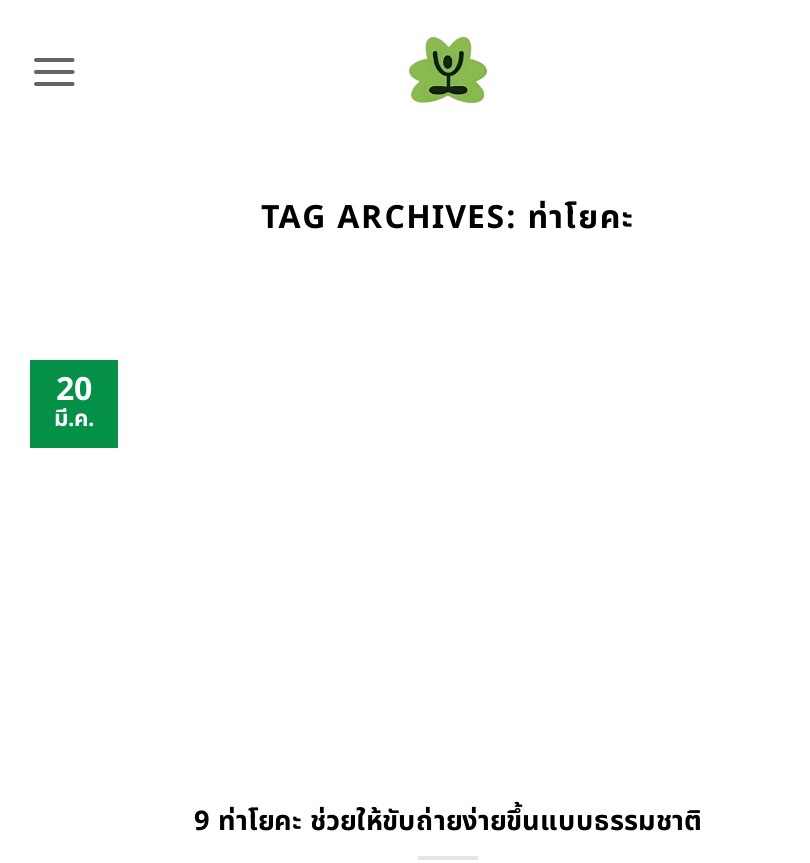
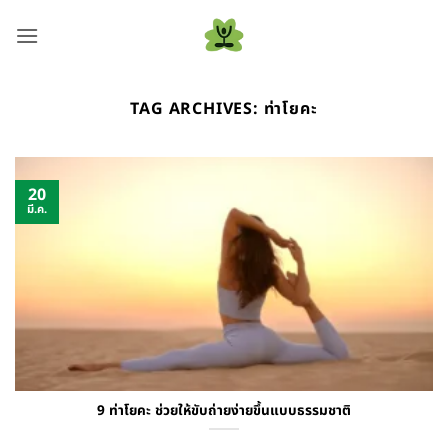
none -> [14,157,434,392] [image]

